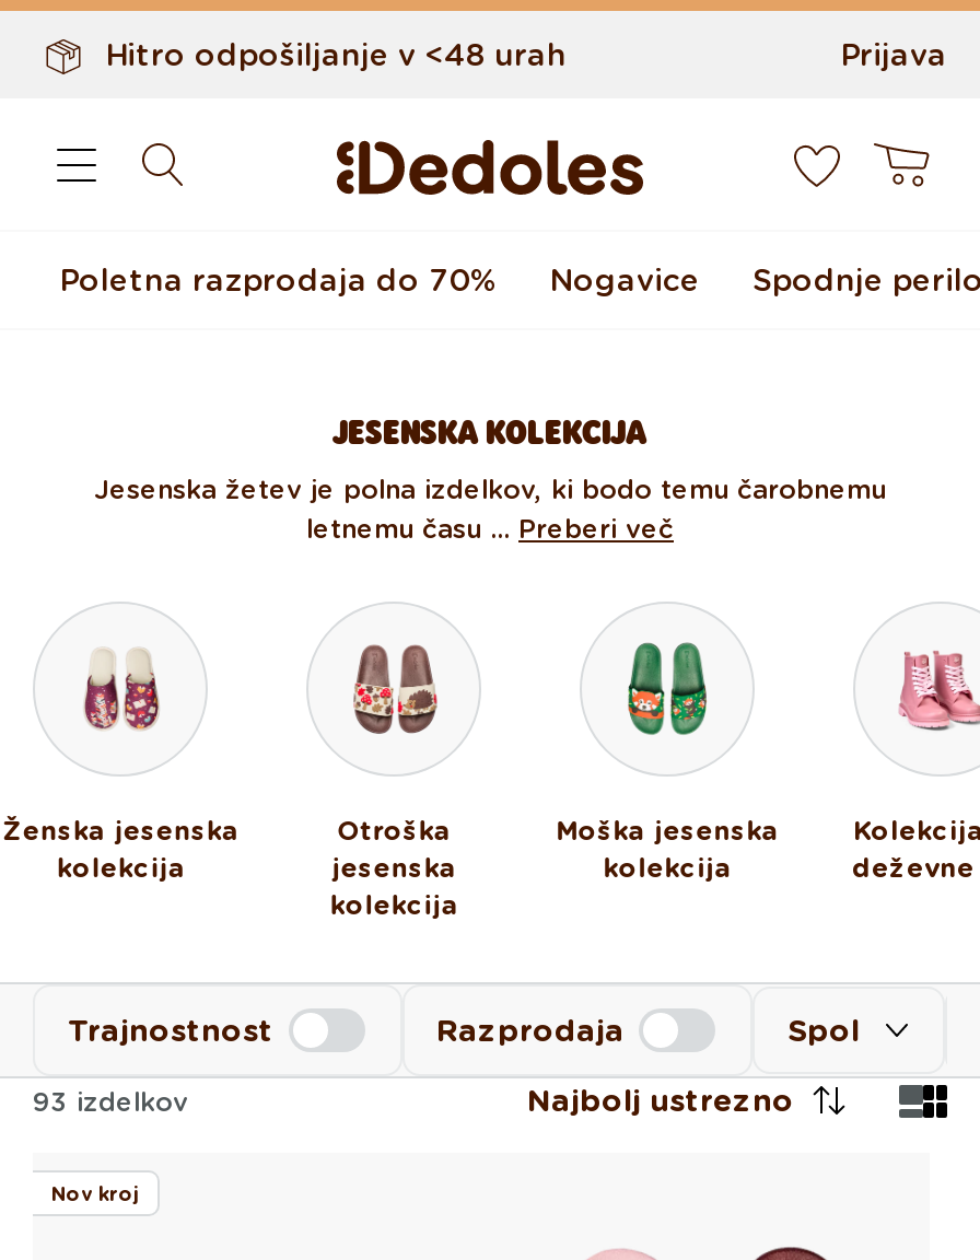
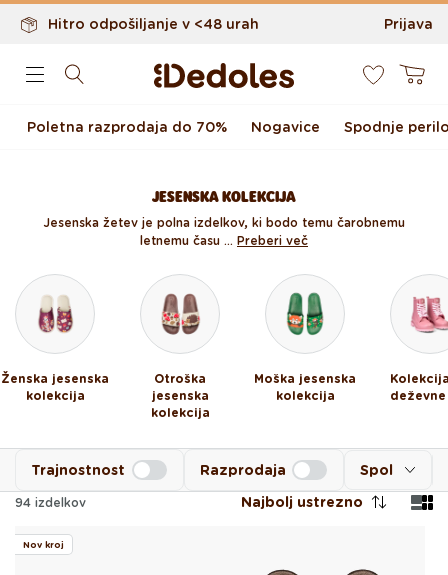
[33,1084,188,1117] 93 izdelkov -> [15,494,86,509] 94 izdelkov

